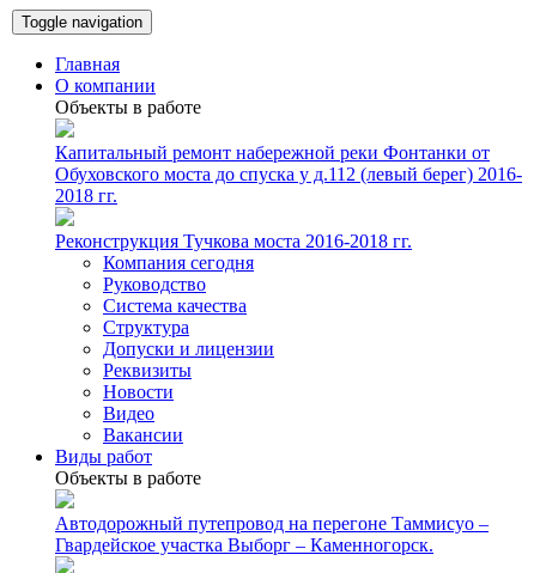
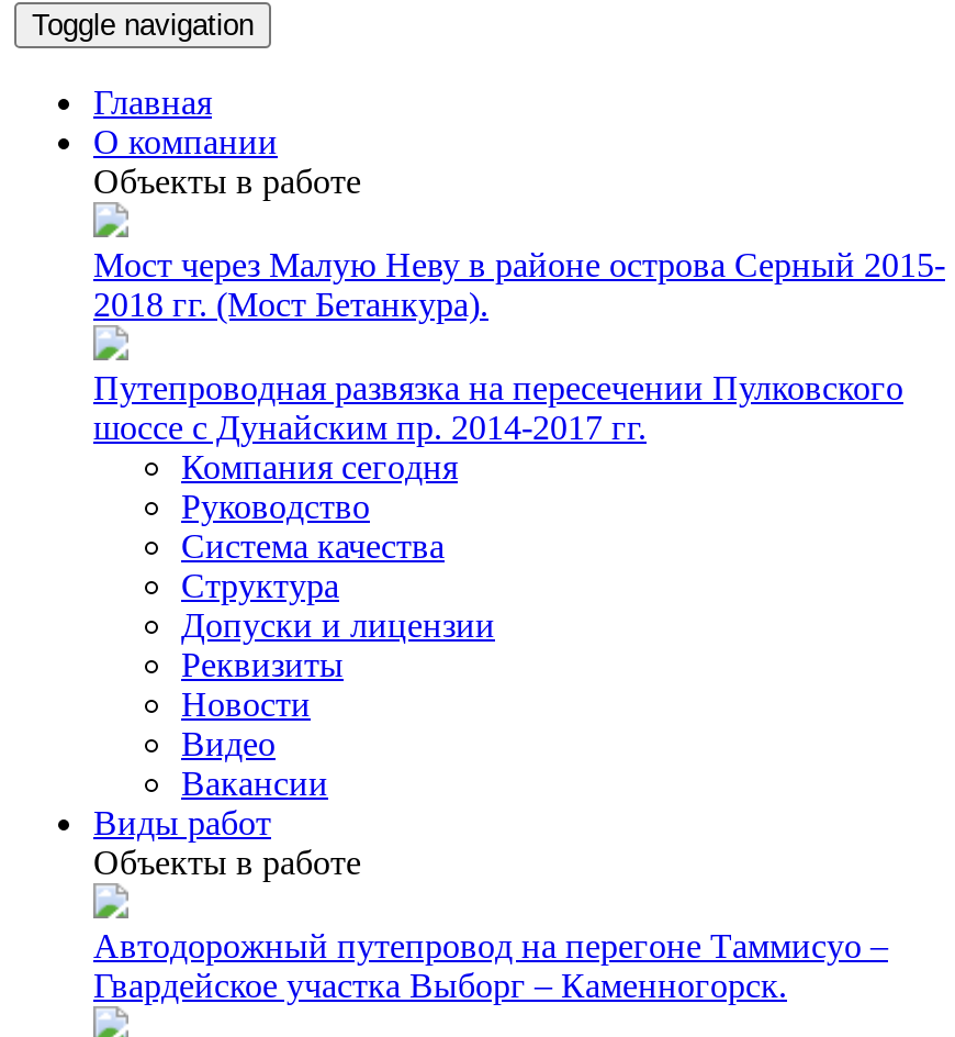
[55,142,522,206] Капитальный ремонт набережной реки Фонтанки от | Обуховского моста до спуска у д.112 (левый берег) 2016- | 2018 гг. -> [93,246,945,323] Мост через Малую Неву в районе острова Серный 2015- | 2018 гг. (Мост Бетанкура).
[55,231,412,251] Реконструкция Тучкова моста 2016-2018 гг. -> [93,369,903,446] Путепроводная развязка на пересечении Пулковского | шоссе с Дунайским пр. 2014-2017 гг.

